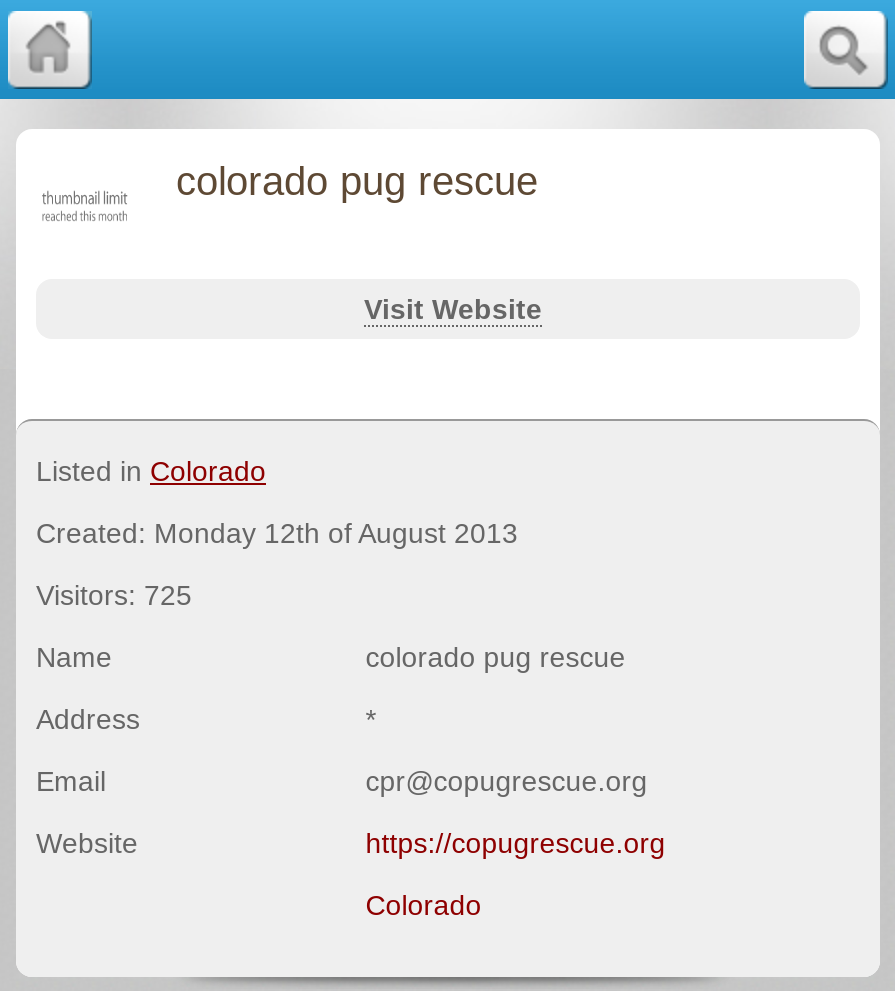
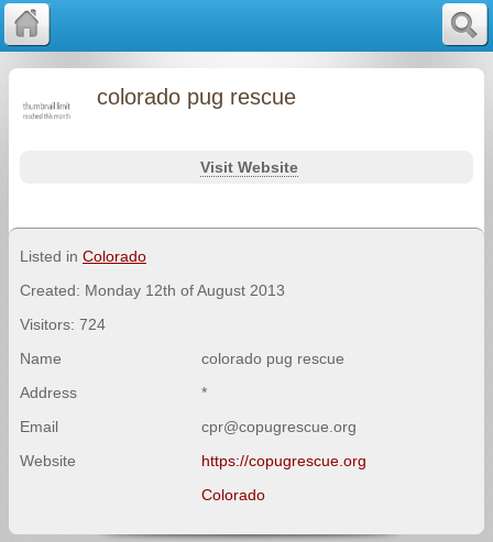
[36,579,192,611] Visitors: 725 -> [20,316,106,333] Visitors: 724

